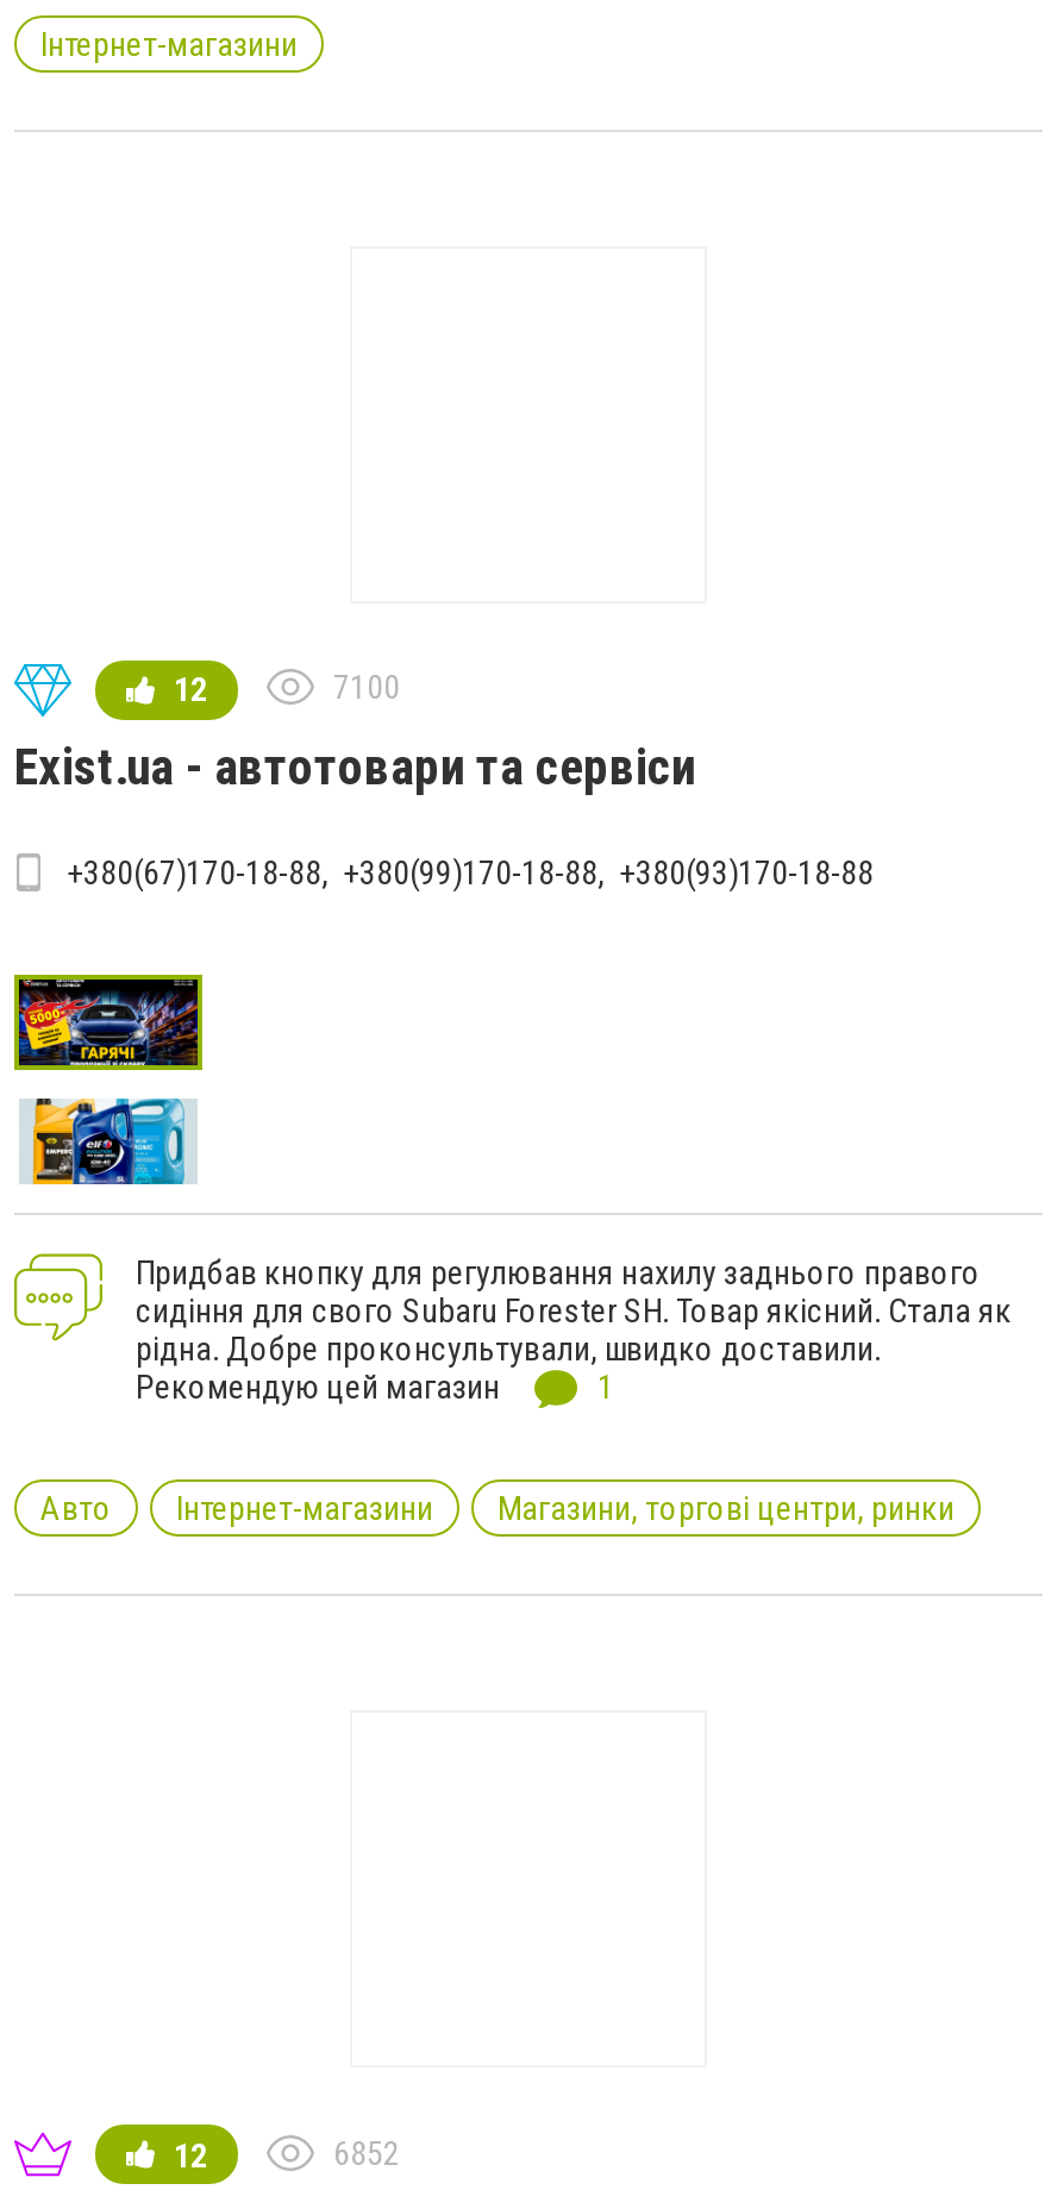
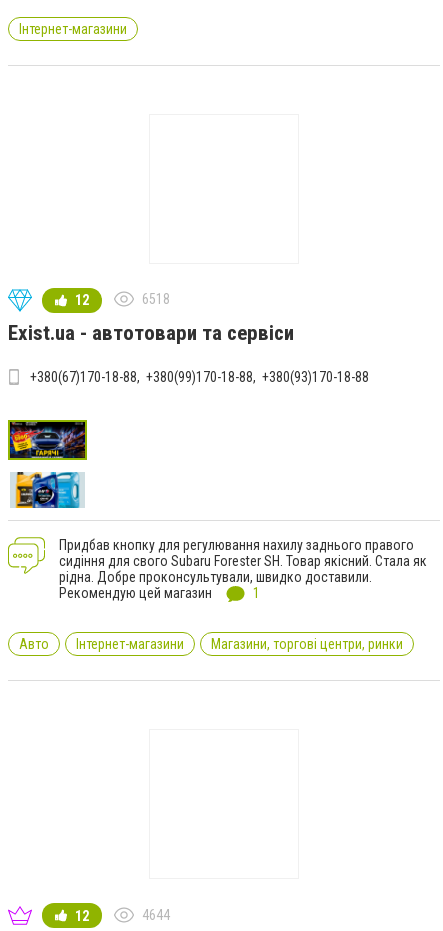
[333,668,400,706] 7100 -> [142,291,170,307] 6518
[333,2133,400,2171] 6852 -> [142,907,170,923] 4644

